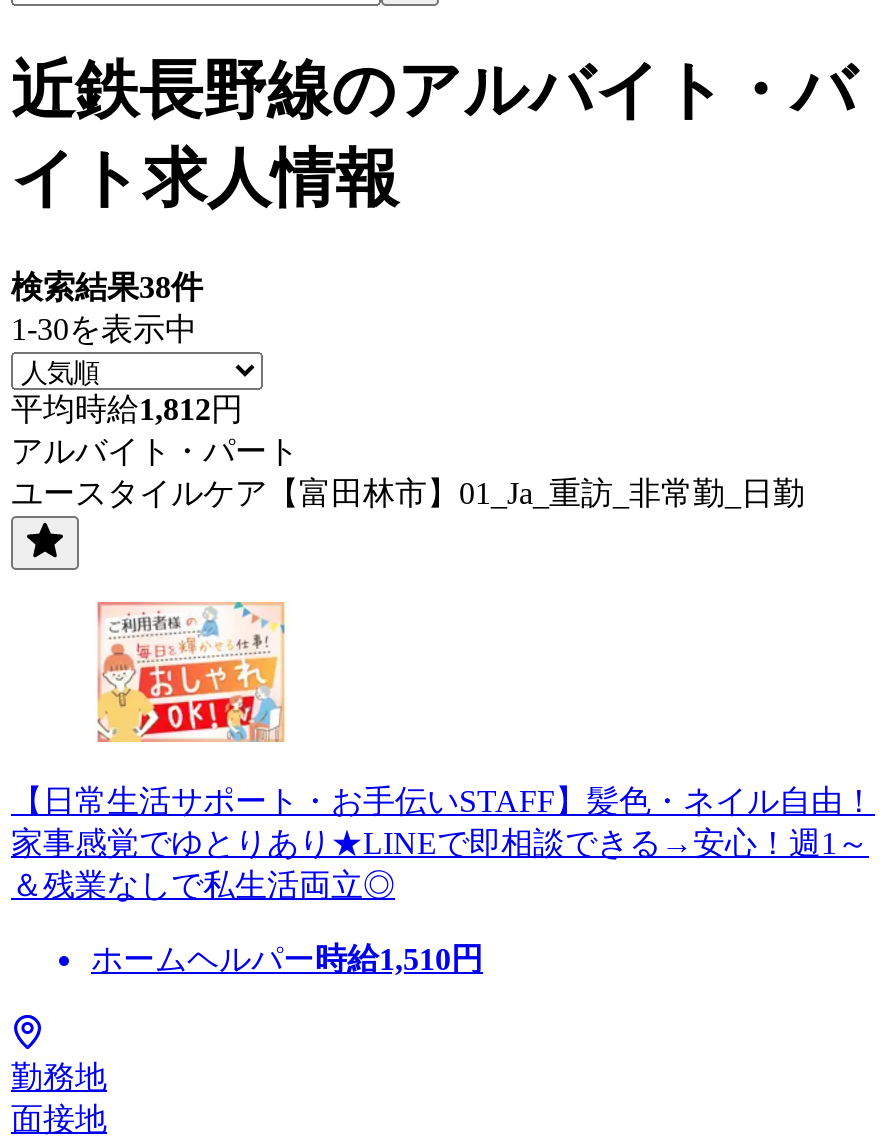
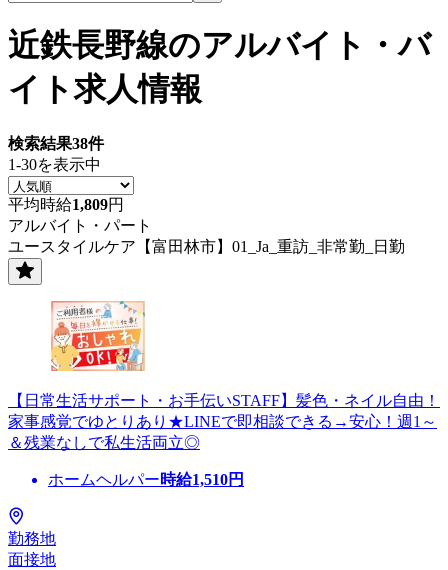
[11,392,243,426] 平均時給1,812円 -> [8,196,124,213] 平均時給1,809円

